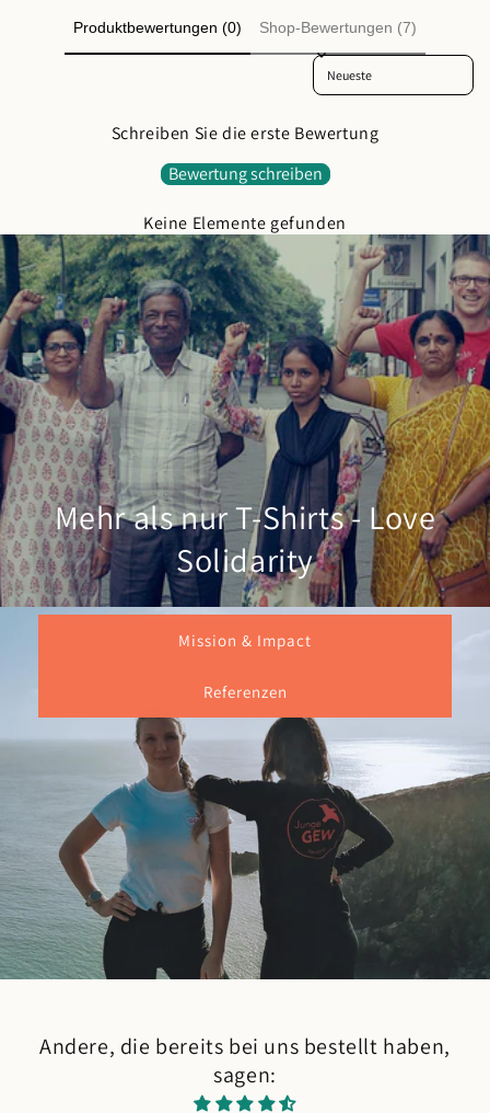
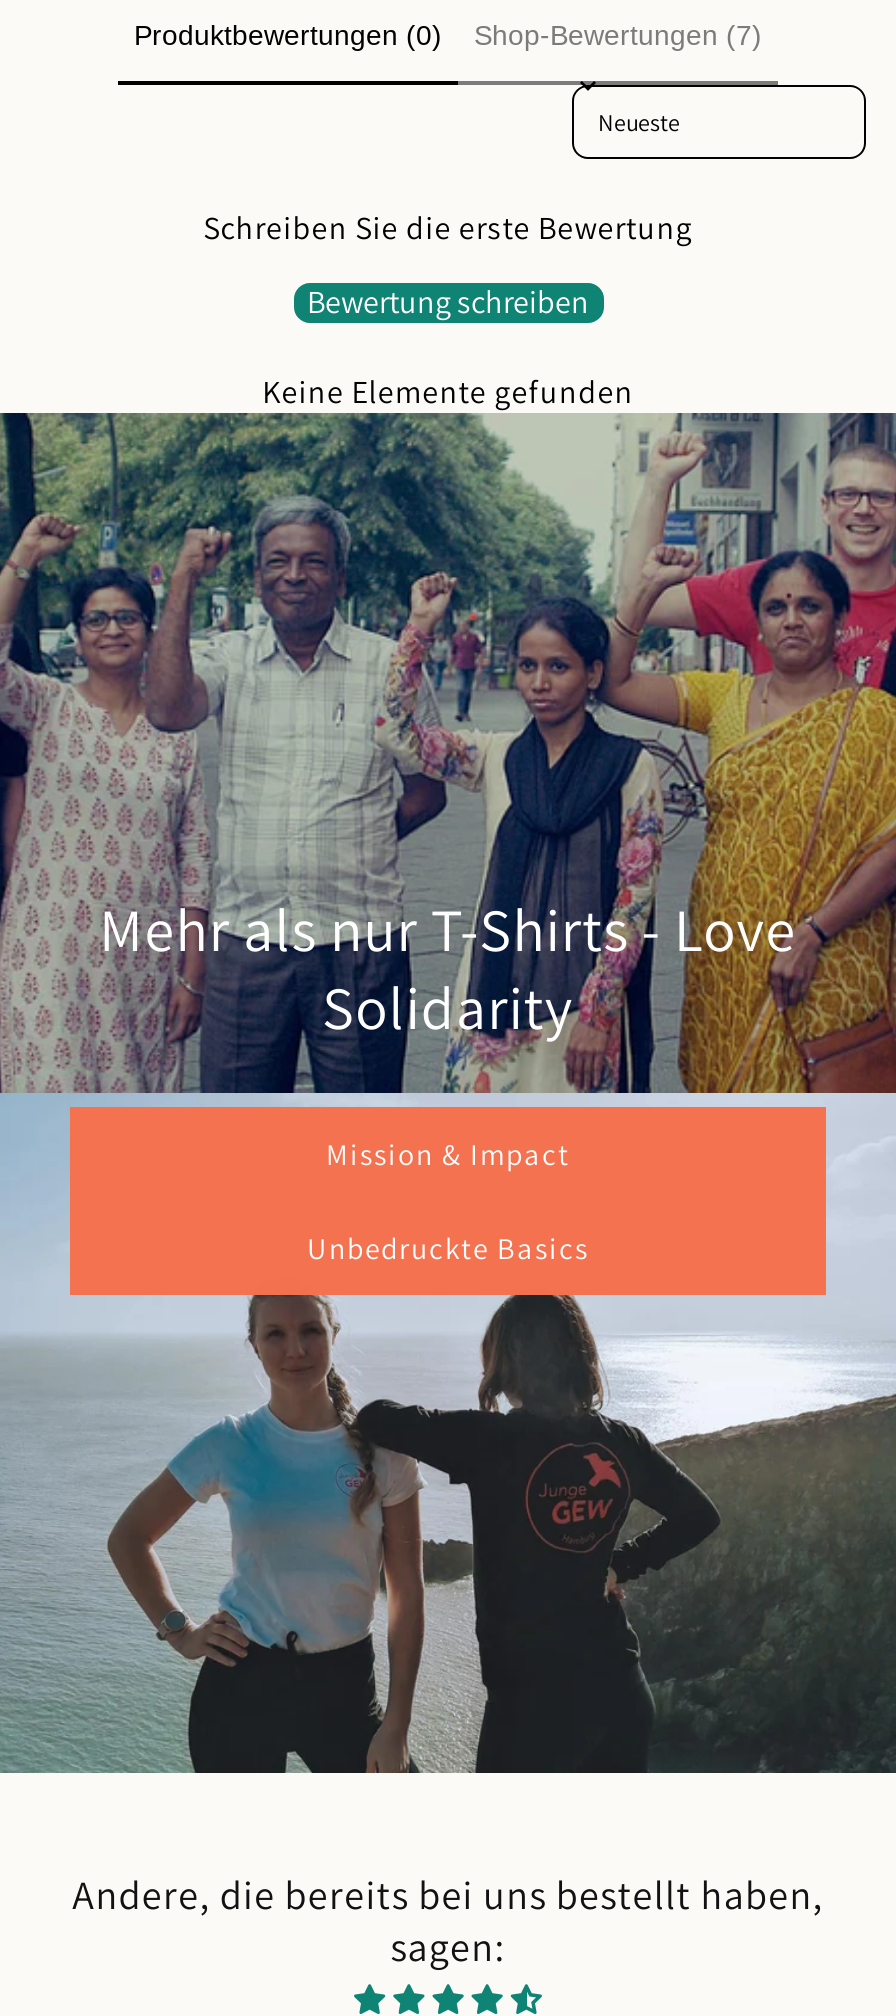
[203,681,287,702] Referenzen -> [307,1228,589,1266] Unbedruckte Basics

